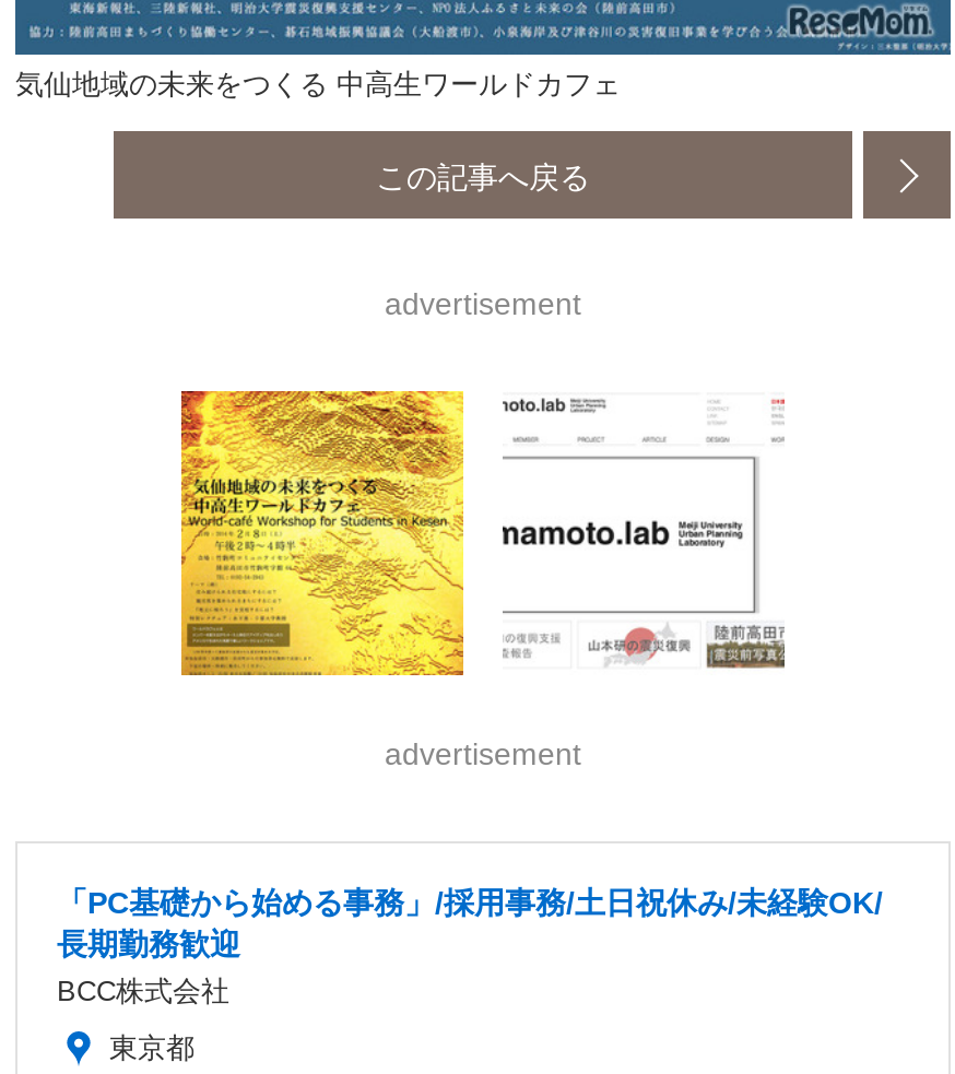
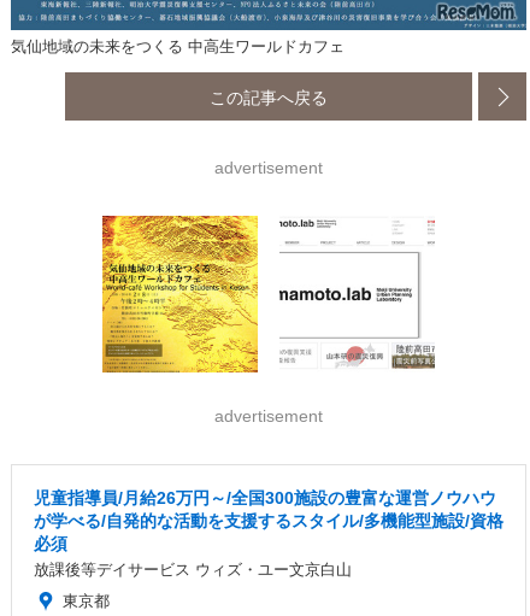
[57,885,883,1008] 「PC基礎から始める事務」/採用事務/土日祝休み/未経験OK/ | 長期勤務歓迎 | BCC株式会社 -> [34,488,503,579] 児童指導員/月給26万円～/全国300施設の豊富な運営ノウハウ | が学べる/自発的な活動を支援するスタイル/多機能型施設/資格 | 必須 | 放課後等デイサービス ウィズ・ユー文京白山

